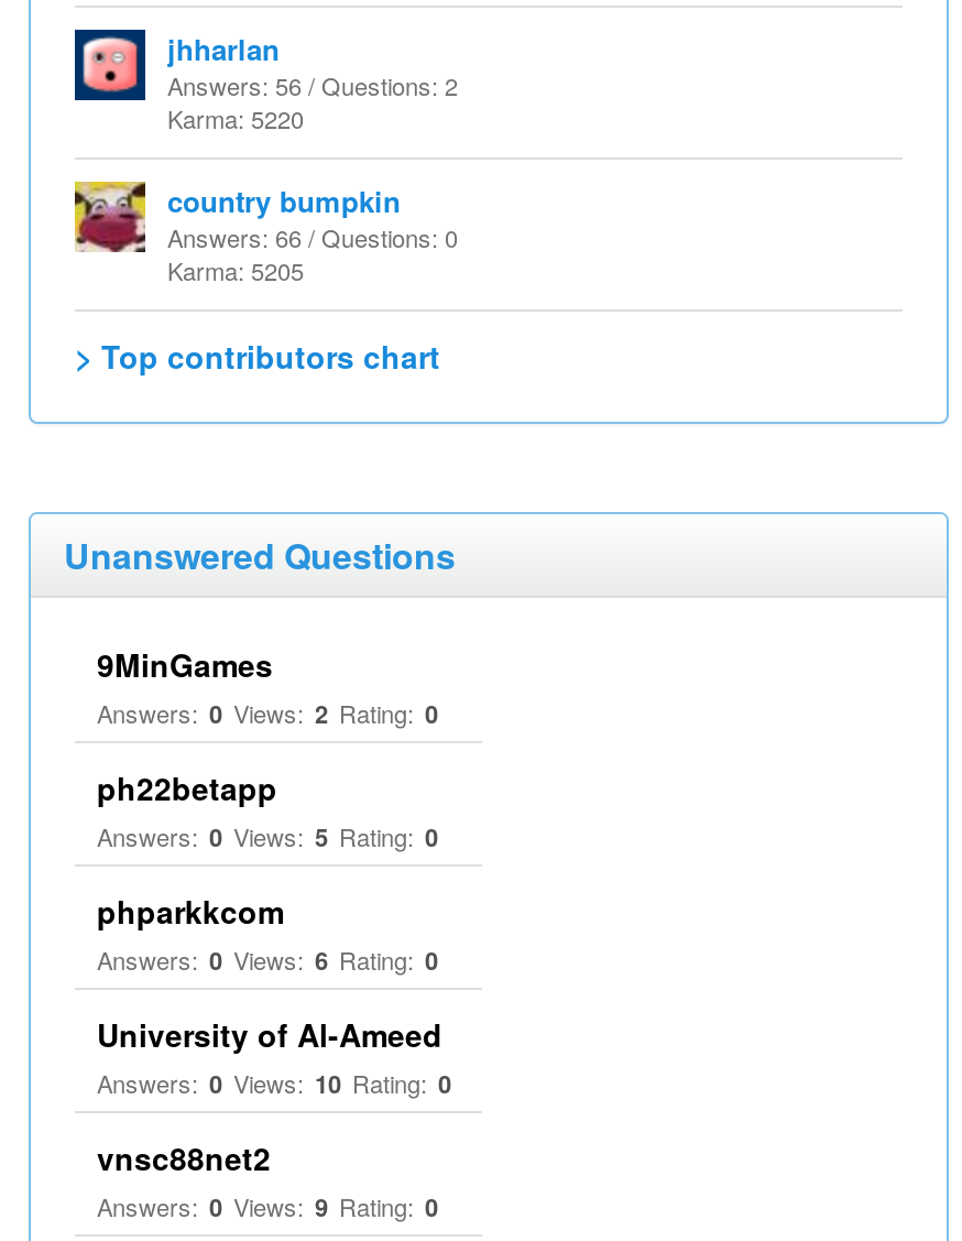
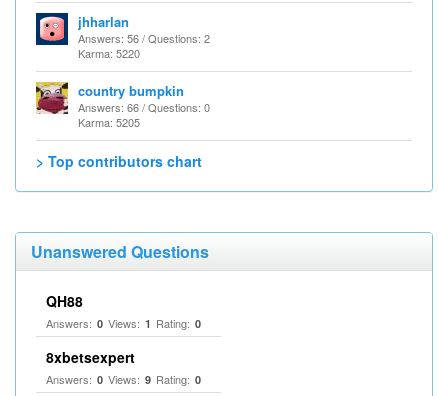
[97,642,451,1179] 9MinGames | Answers: 0 Views: 2 Rating: 0 | ph22betapp | Answers: 0 Views: 5 Rating: 0 | phparkkcom | Answers: 0 Views: 6 Rating: 0 | University of Al-Ameed | Answers: 0 Views: 10 Rating: 0 | vnsc88net2 -> [46,291,201,367] QH88 | Answers: 0 Views: 1 Rating: 0 | 8xbetsexpert

